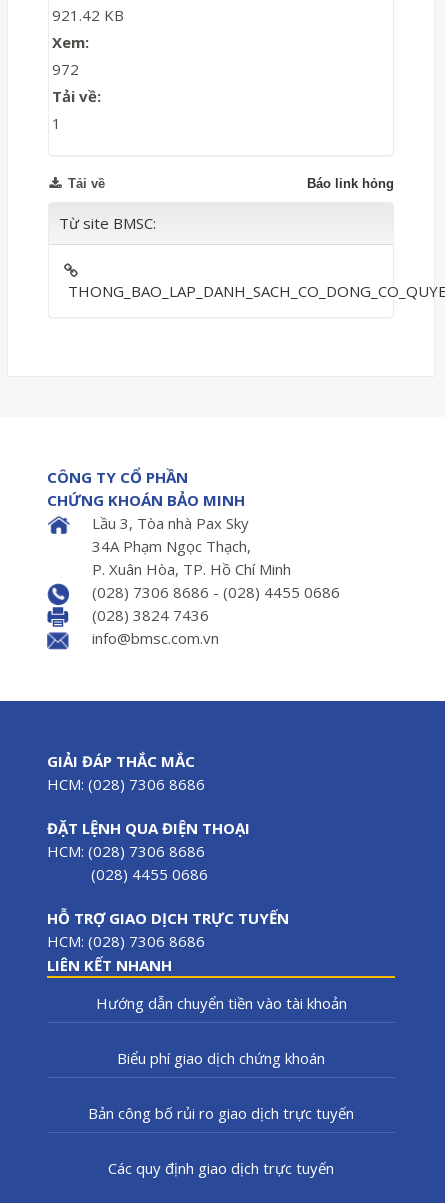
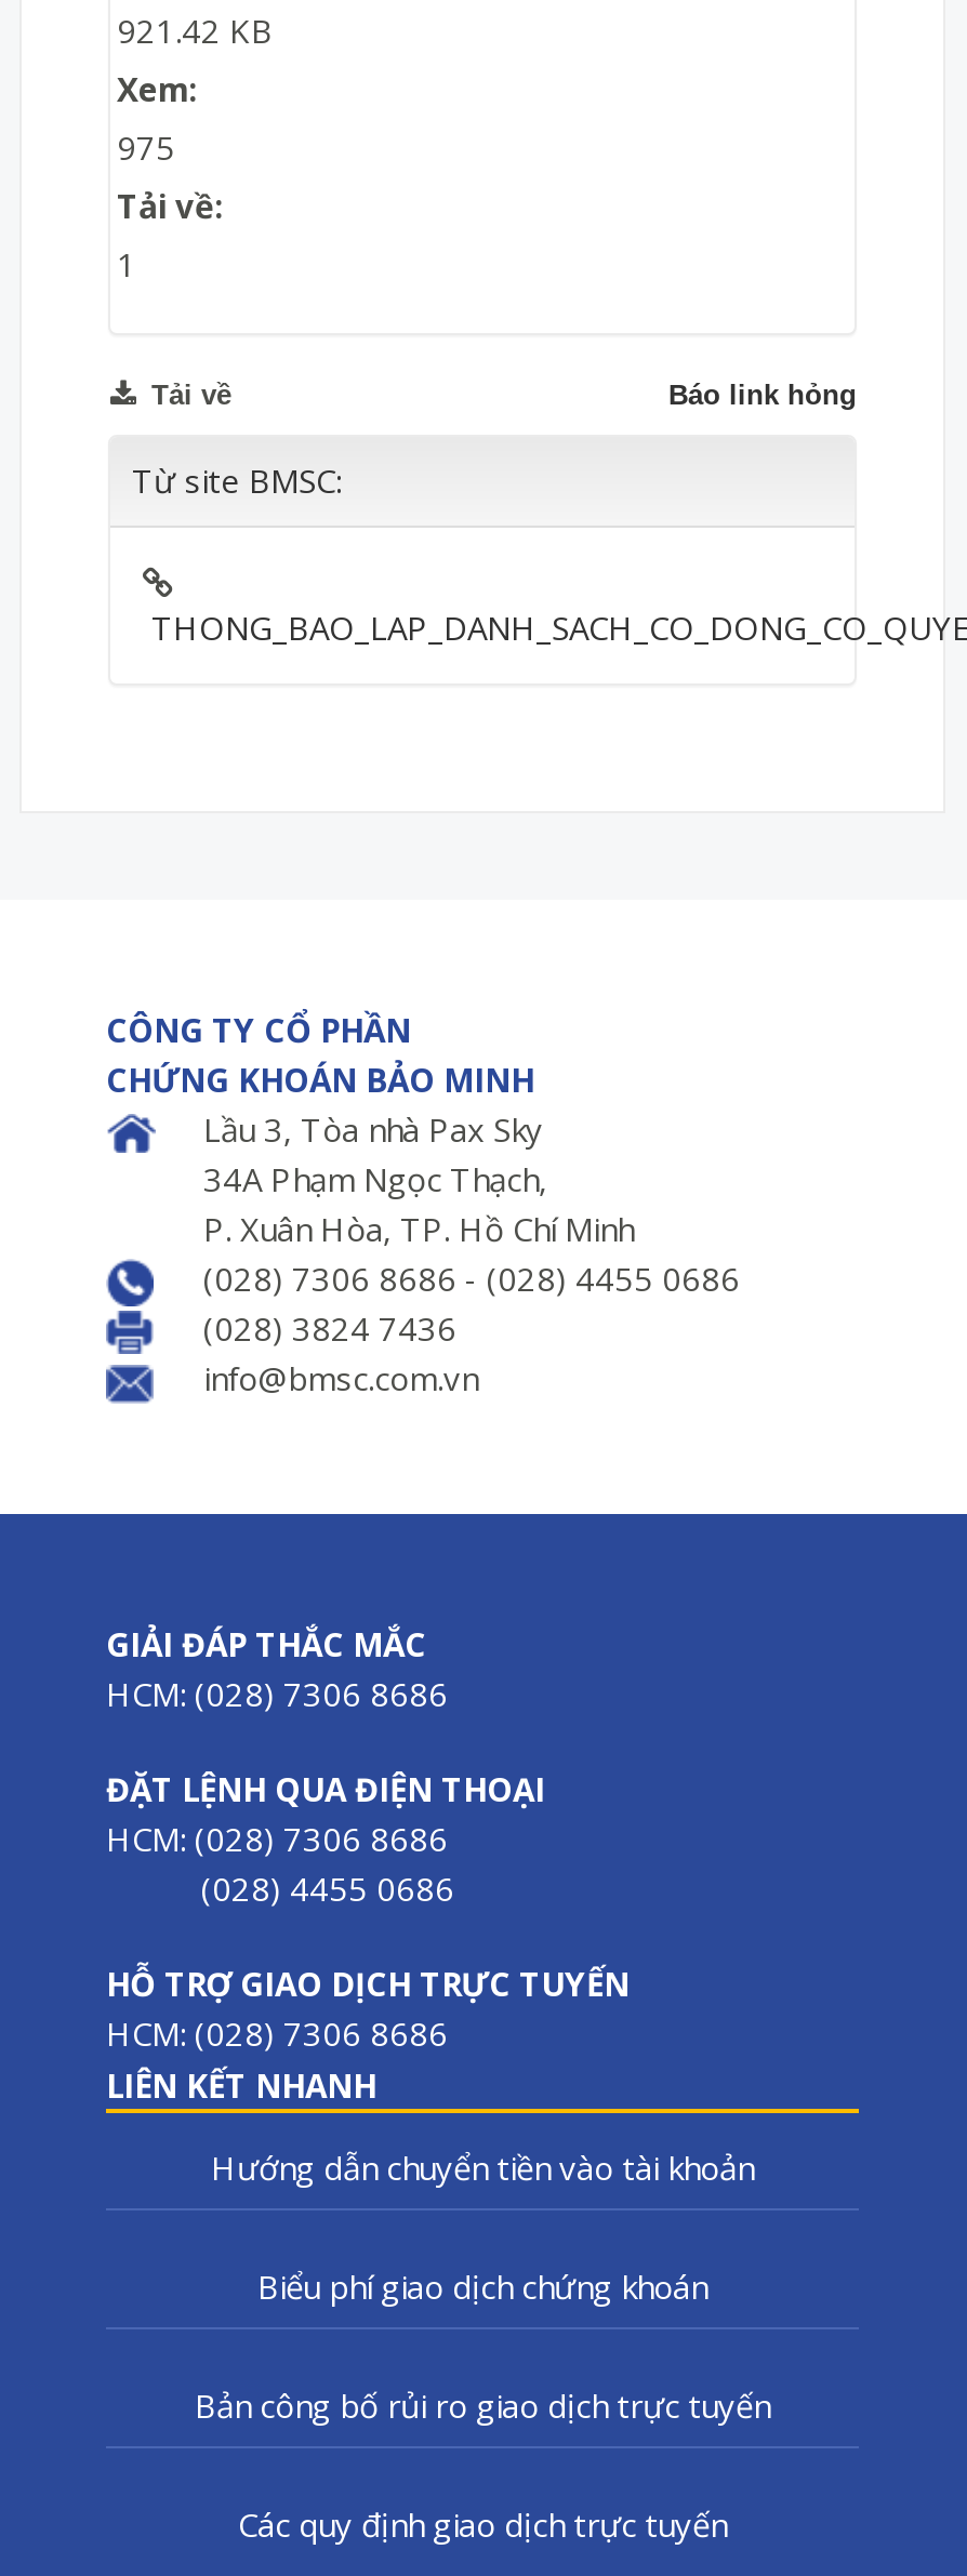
[52,59,79,79] 972 -> [117,125,175,169] 975

